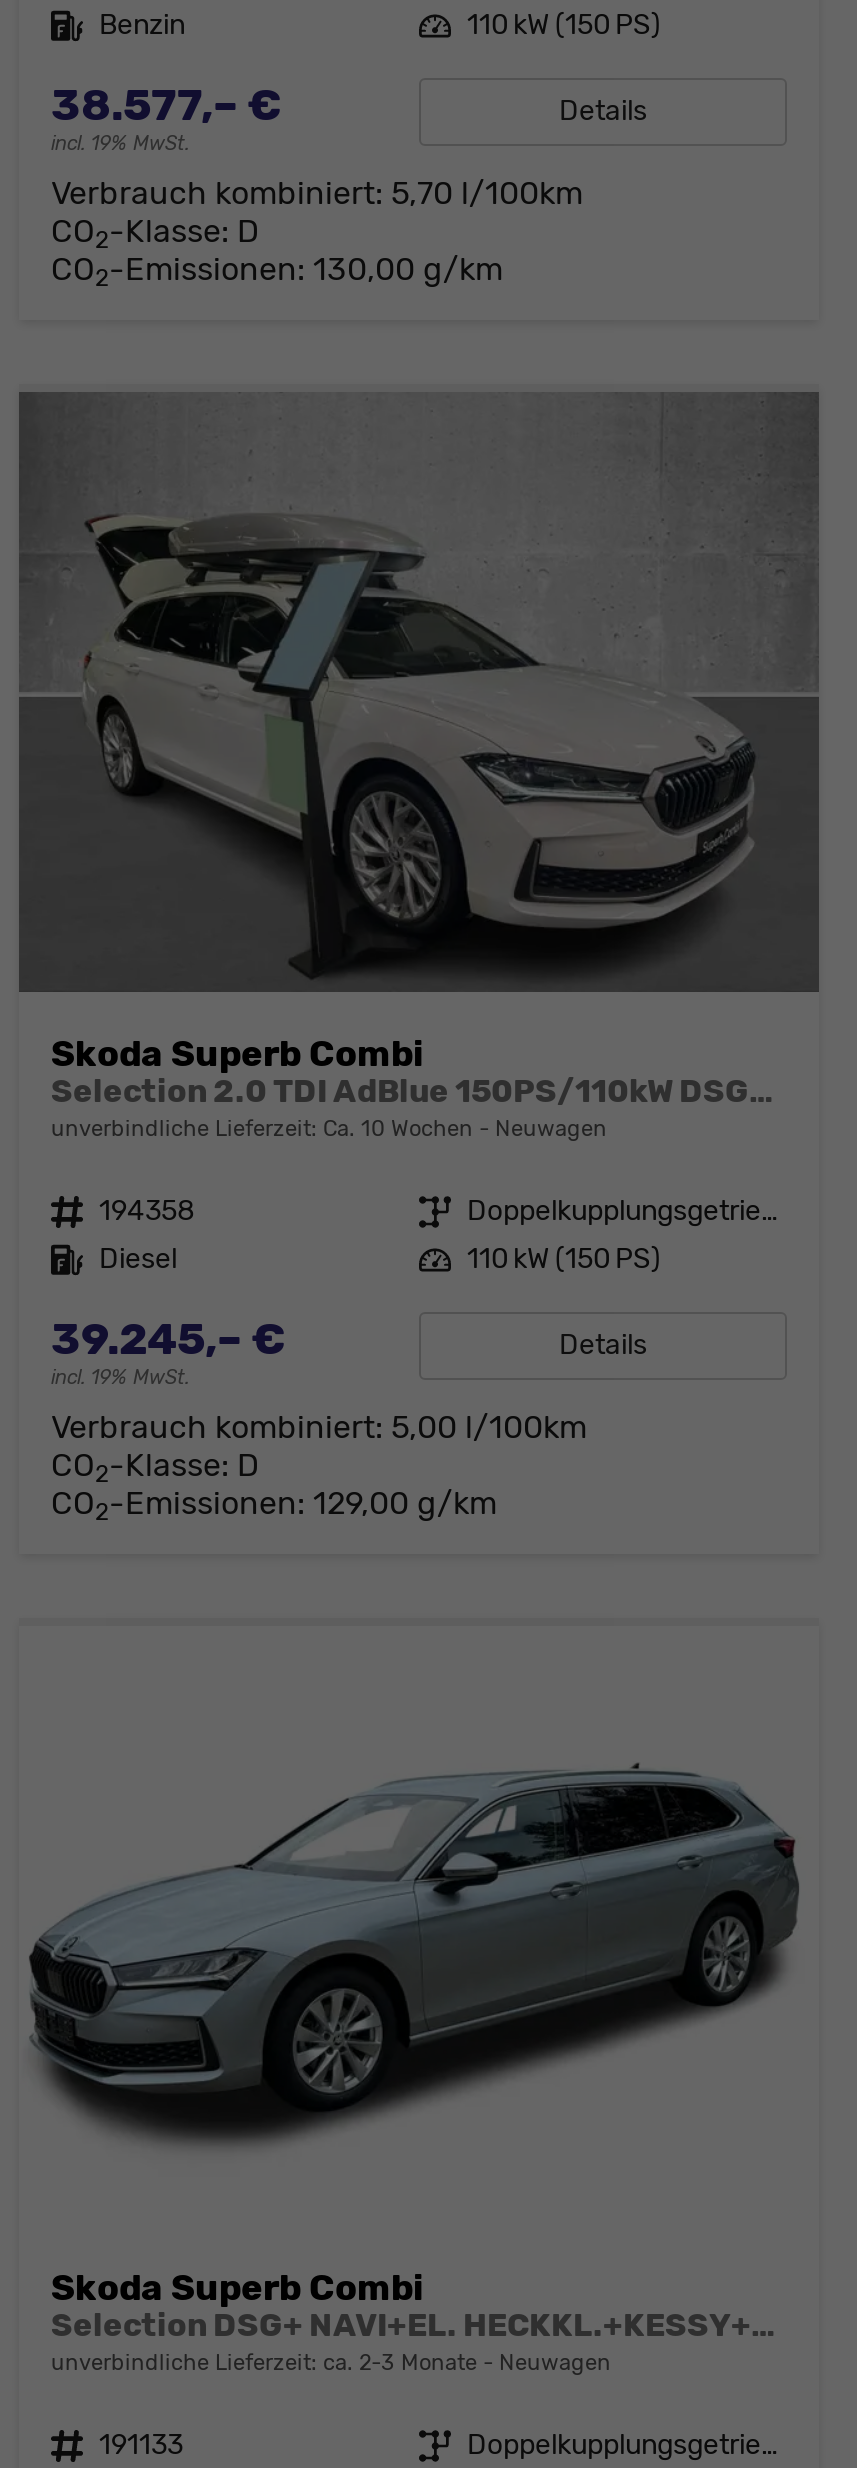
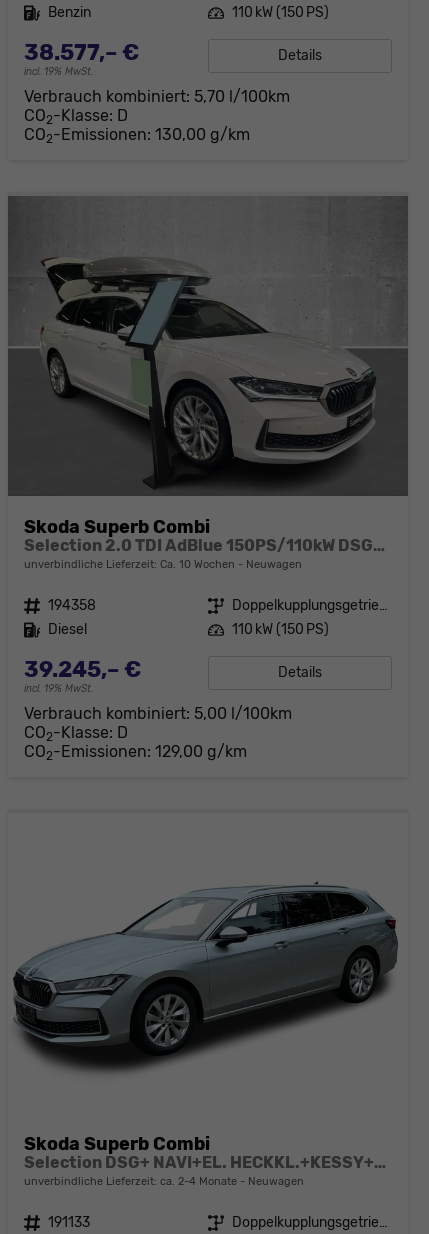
[51,2349,611,2375] unverbindliche Lieferzeit: ca. 2-3 Monate Neuwagen -> [24,1175,304,1188] unverbindliche Lieferzeit: ca. 2-4 Monate Neuwagen

